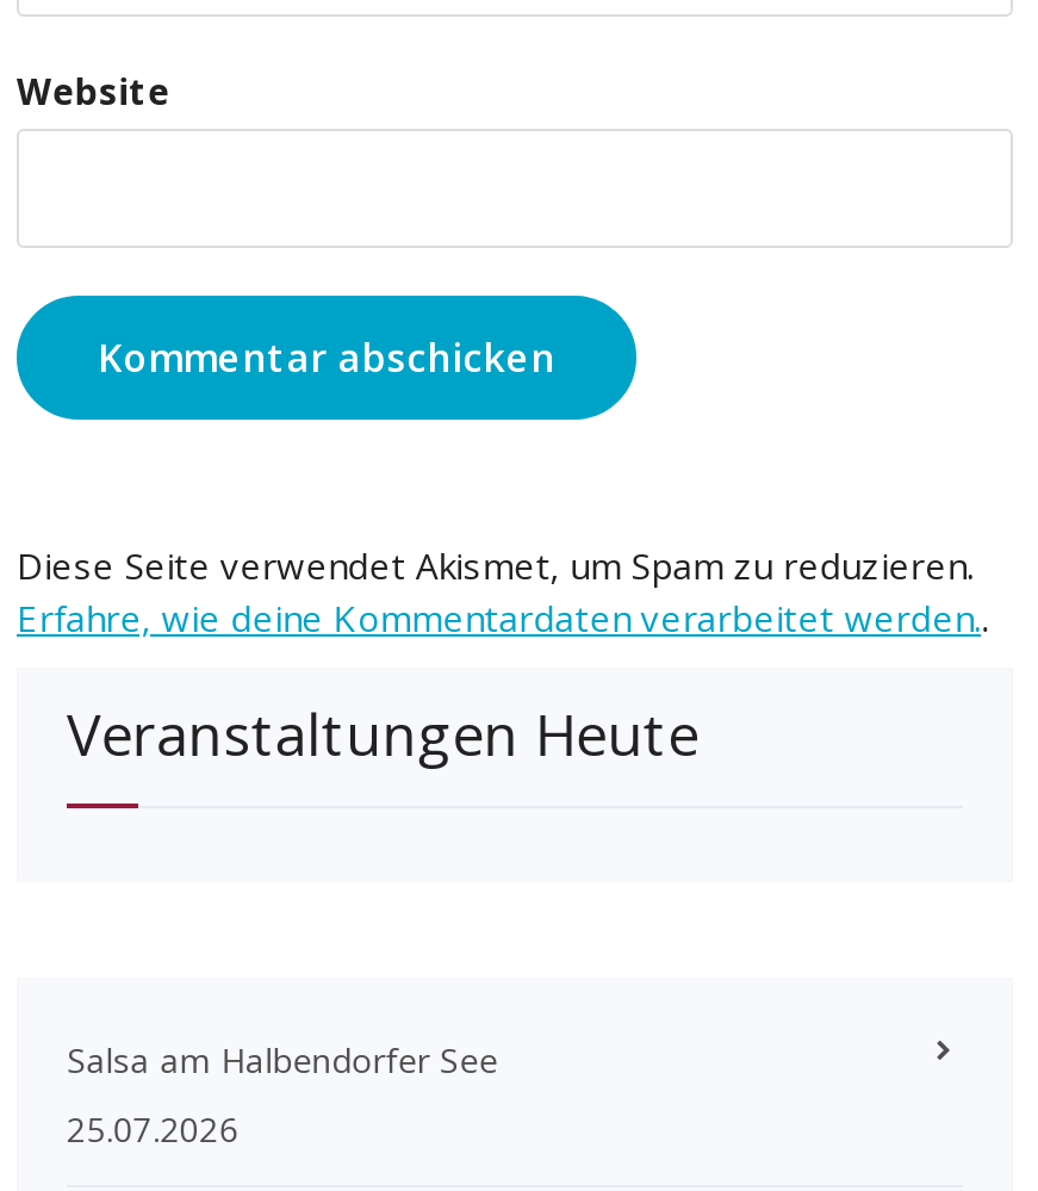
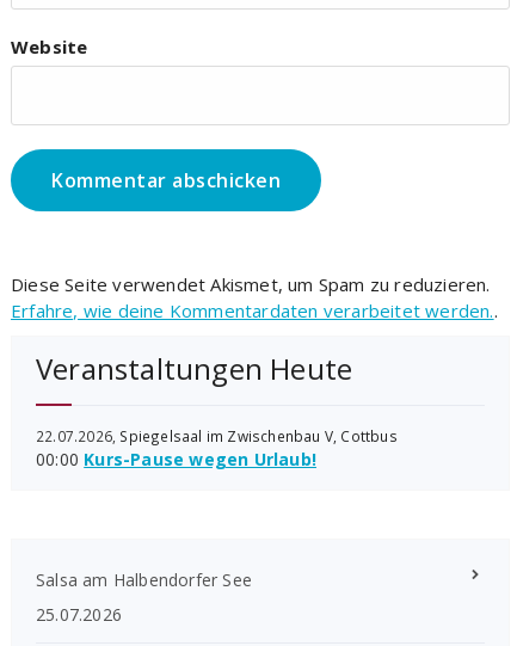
none -> [36,427,397,471] 22.07.2026, Spiegelsaal im Zwischenbau V, Cottbus | 00:00 Kurs-Pause wegen Urlaub!

